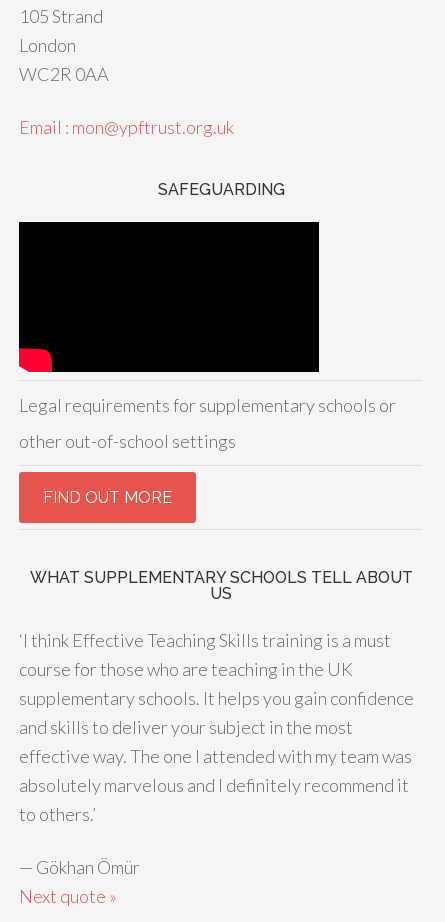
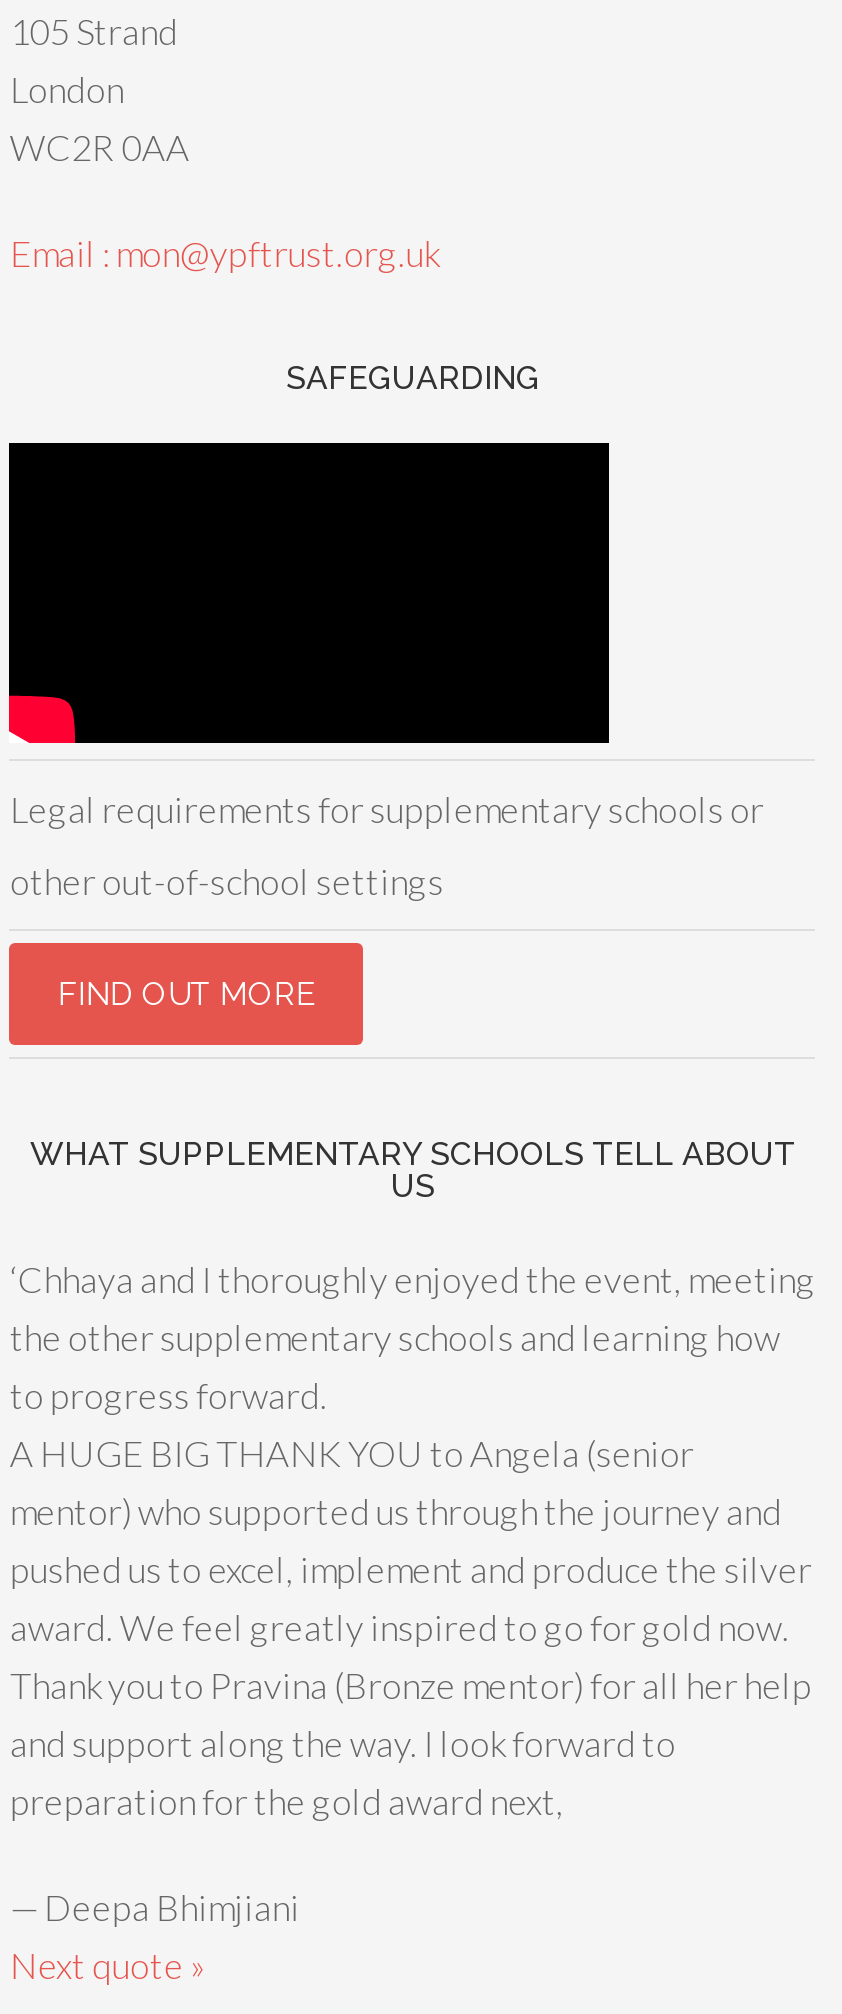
[19,629,414,825] ‘I think Effective Teaching Skills training is a must | course for those who are teaching in the UK | supplementary schools. It helps you gain confidence | and skills to deliver your subject in the most | effective way. The one I attended with my team was | absolutely marvelous and I definitely recommend it | to others.’ -> [10,1257,816,1823] ‘Chhaya and I thoroughly enjoyed the event, meeting | the other supplementary schools and learning how | to progress forward. | A HUGE BIG THANK YOU to Angela (senior | mentor) who supported us through the journey and | pushed us to excel, implement and produce the silver | award. We feel greatly inspired to go for gold now. | Thank you to Pravina (Bronze mentor) for all her help | and support along the way. I look forward to | preparation for the gold award next,
[19,856,140,878] — Gökhan Ömür -> [10,1885,300,1929] — Deepa Bhimjiani

